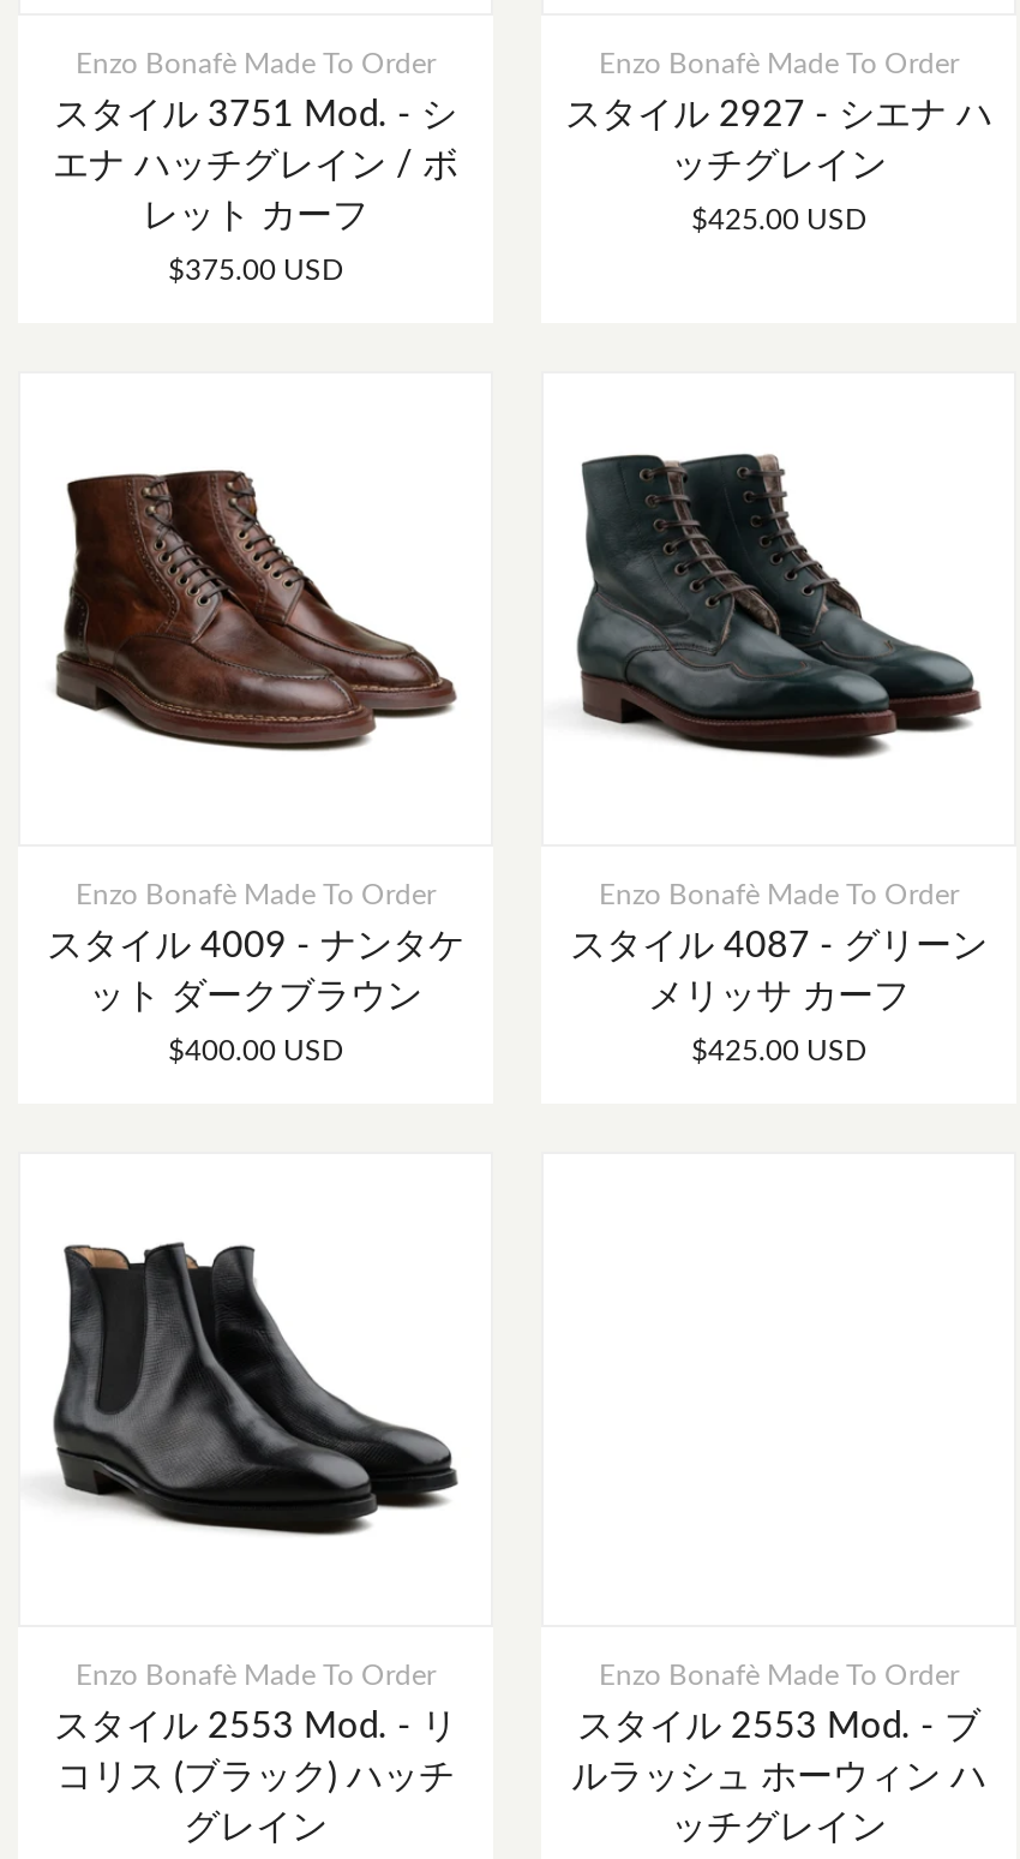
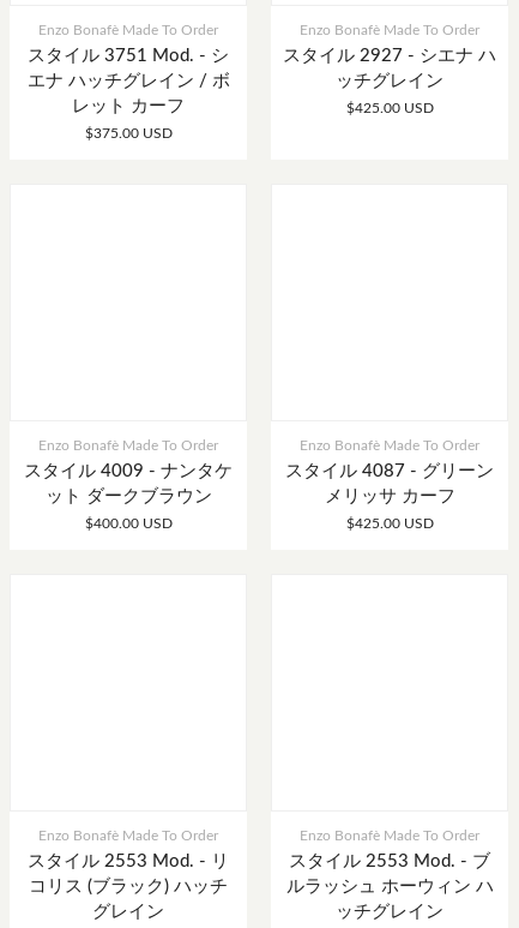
[575,450,983,760] [image] -> none
[54,467,457,753] [image] -> none
[52,1241,460,1538] [image] -> none

